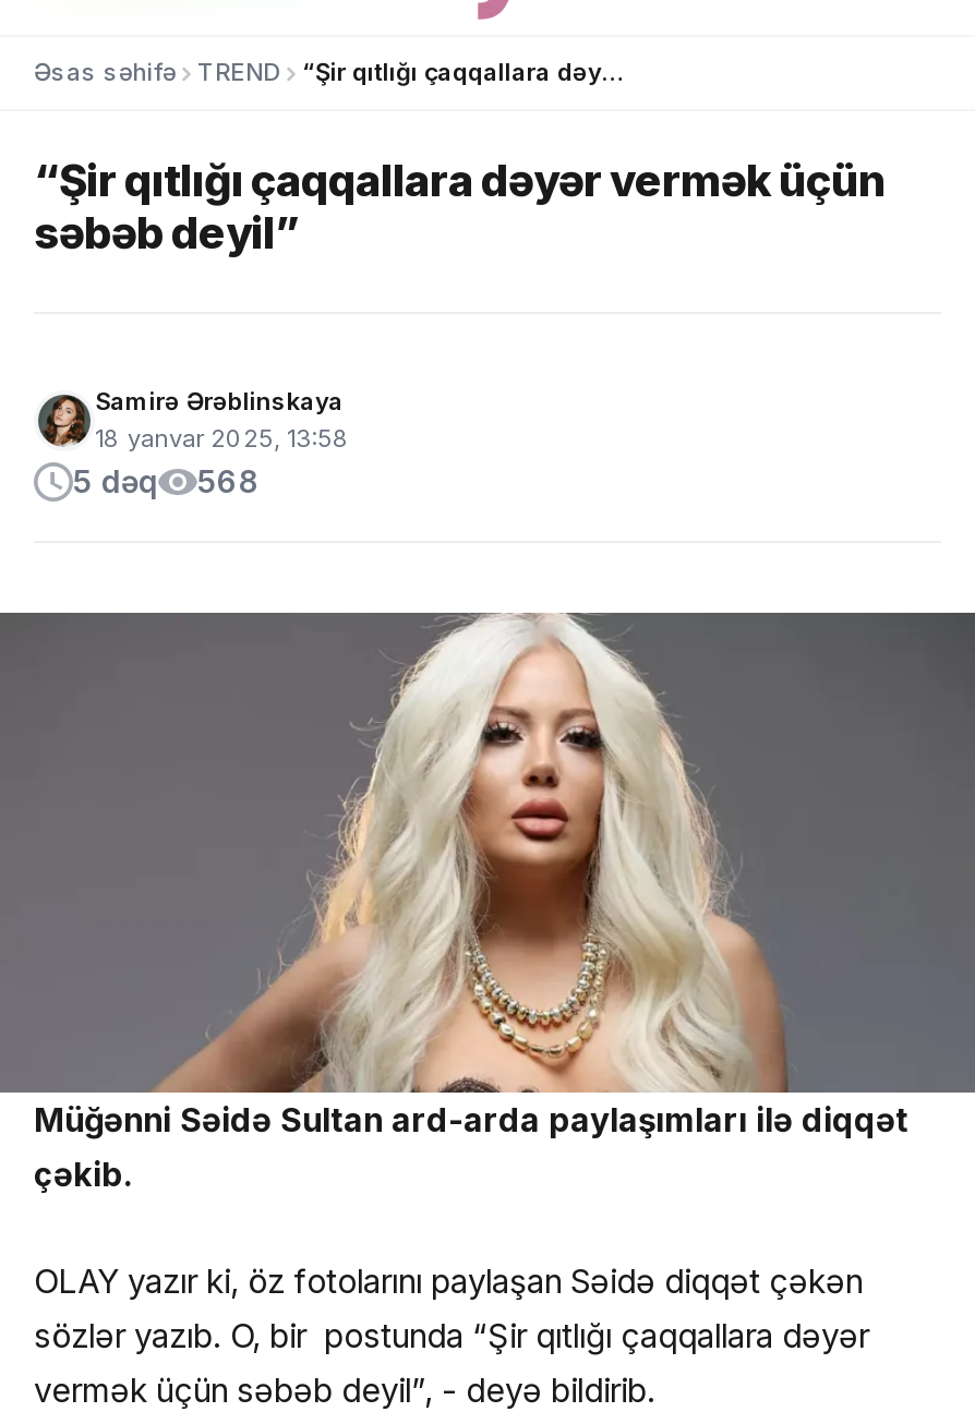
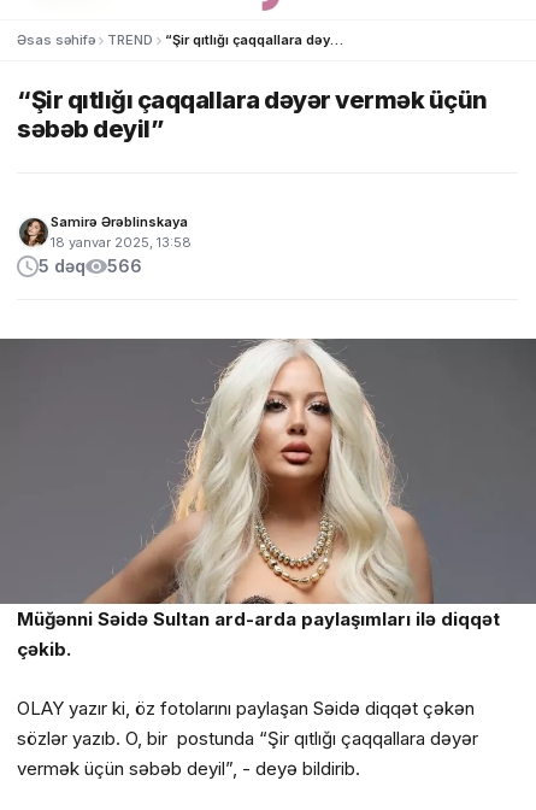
[73,462,261,499] 5 dəq 568 -> [39,256,142,276] 5 dəq 566

